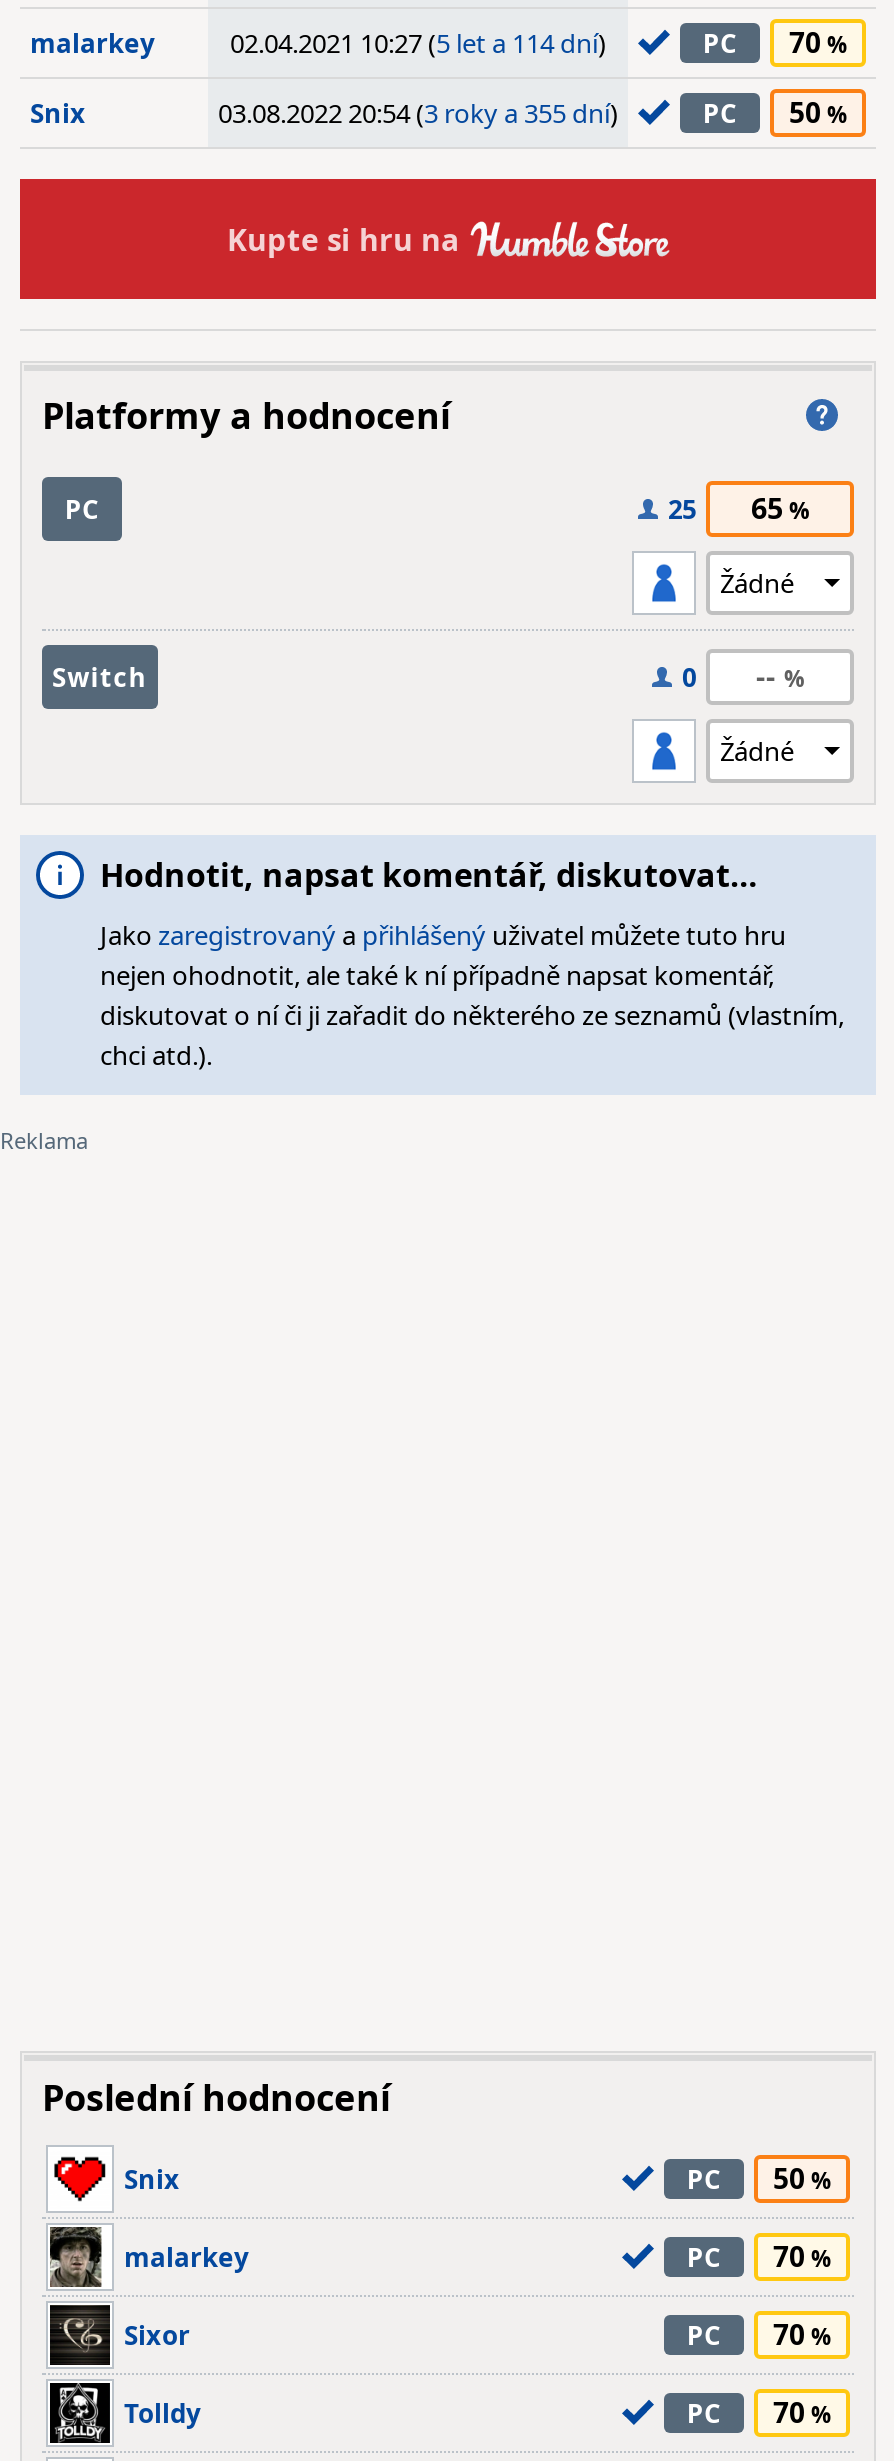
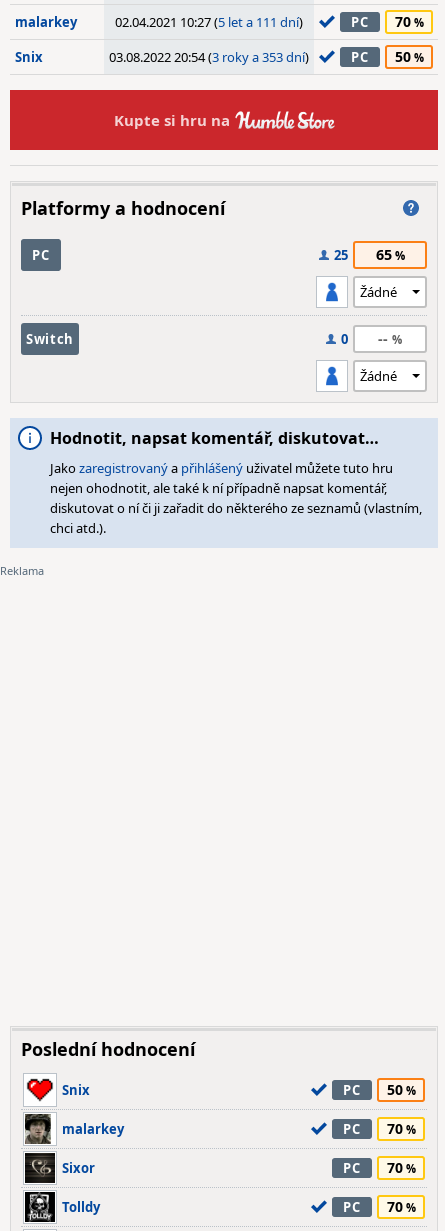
[230,25,606,61] 02.04.2021 10:27 (5 let a 114 dní) -> [115,13,303,31] 02.04.2021 10:27 (5 let a 111 dní)
[218,95,618,131] 03.08.2022 20:54 (3 roky a 355 dní) -> [109,48,309,66] 03.08.2022 20:54 (3 roky a 353 dní)

